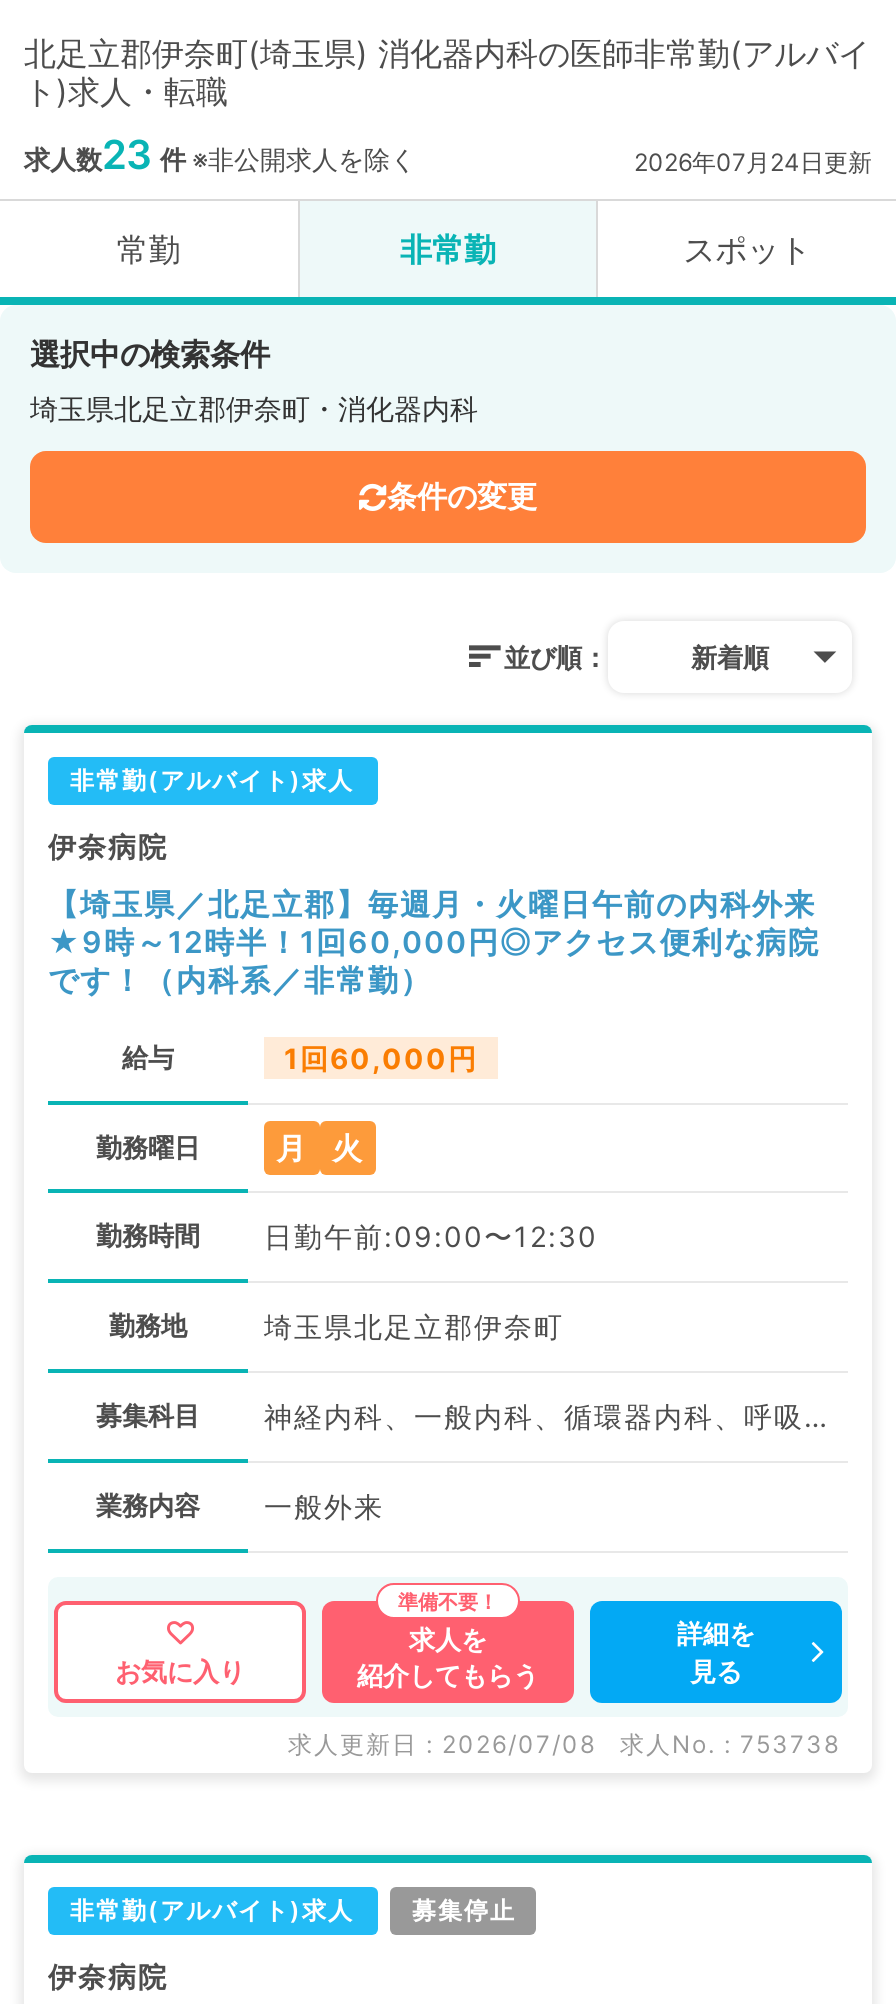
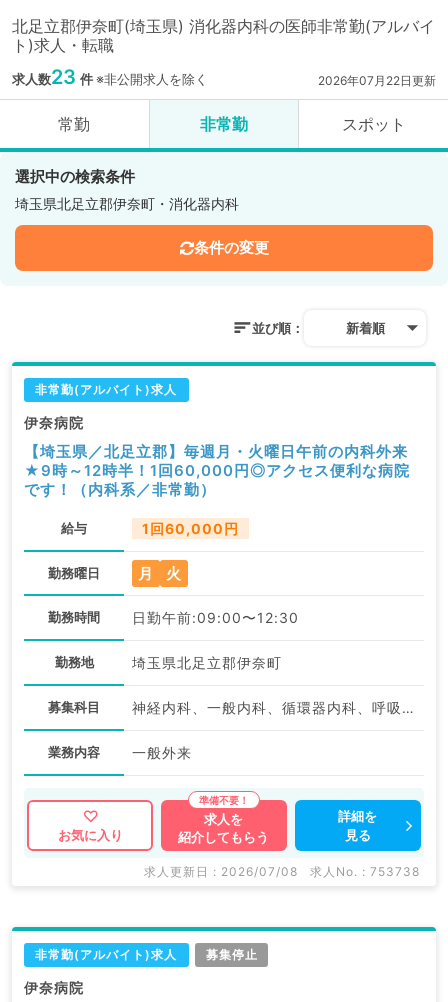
[634,147,872,177] 2026年07月24日更新 -> [318,73,436,88] 2026年07月22日更新

